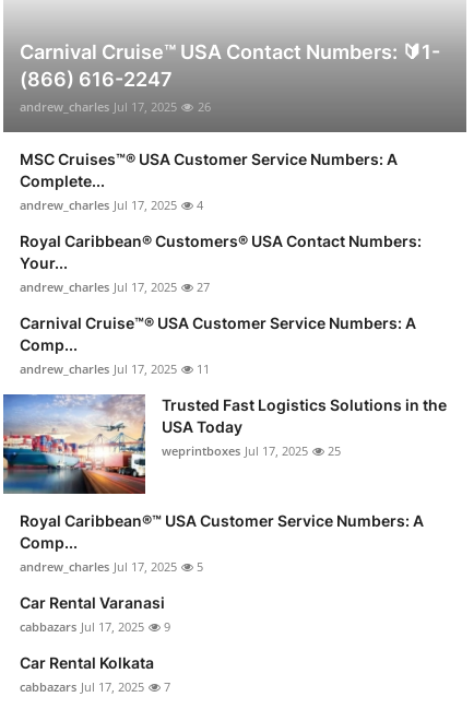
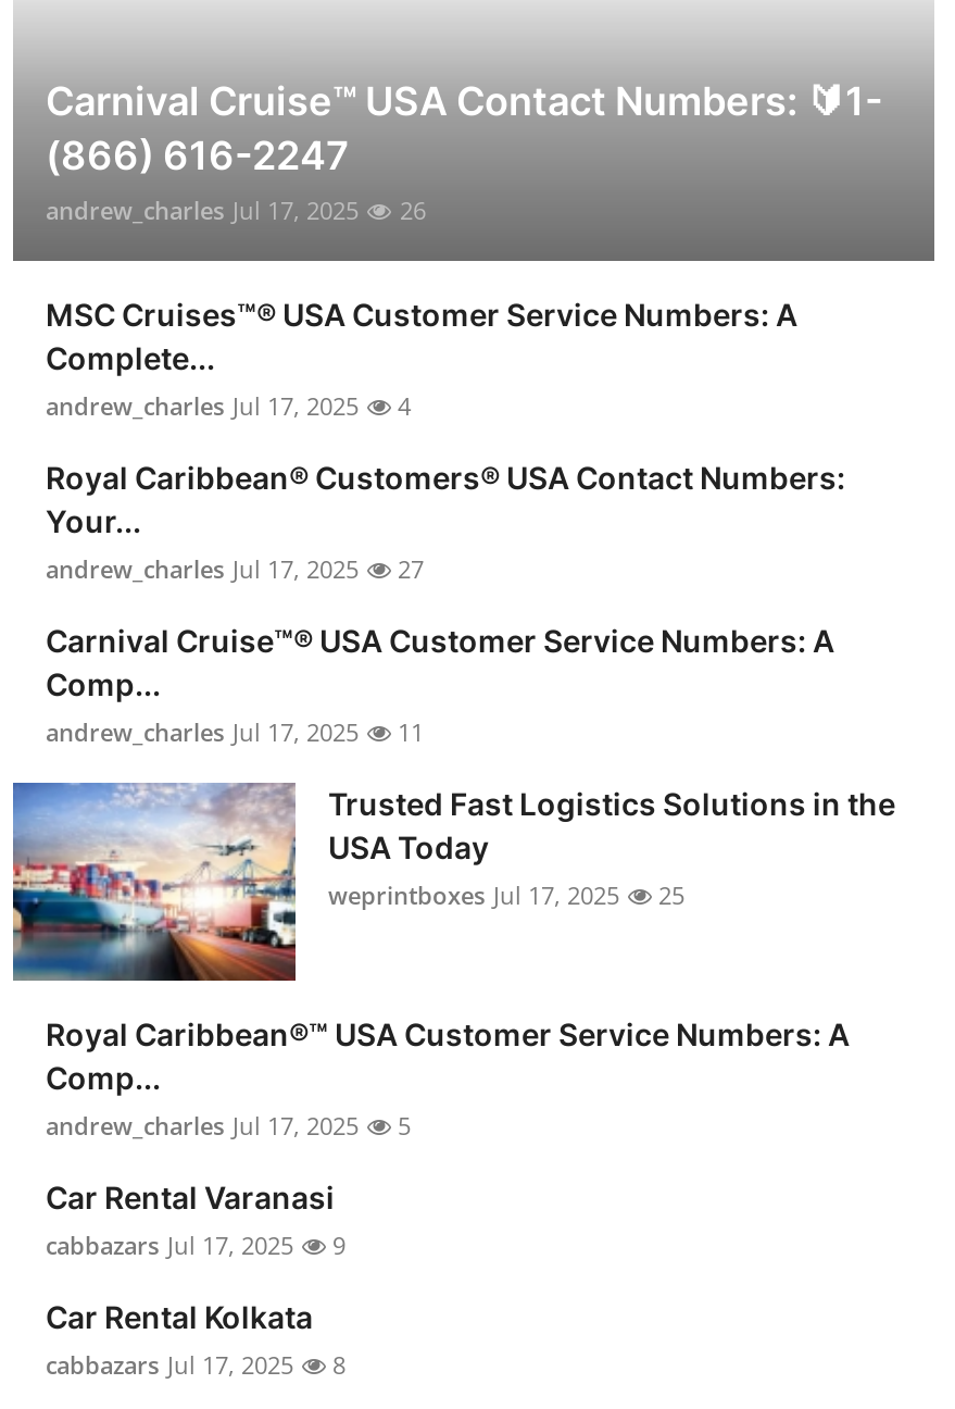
[20,679,170,695] cabbazars Jul 17, 2025 7 -> [46,1349,345,1381] cabbazars Jul 17, 2025 8

